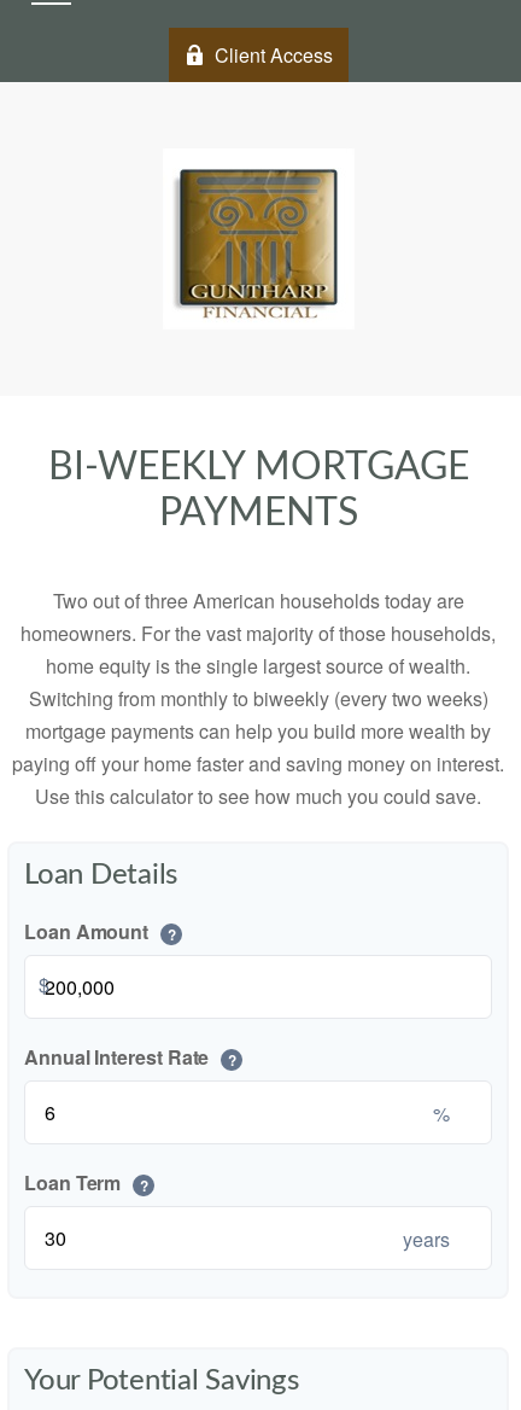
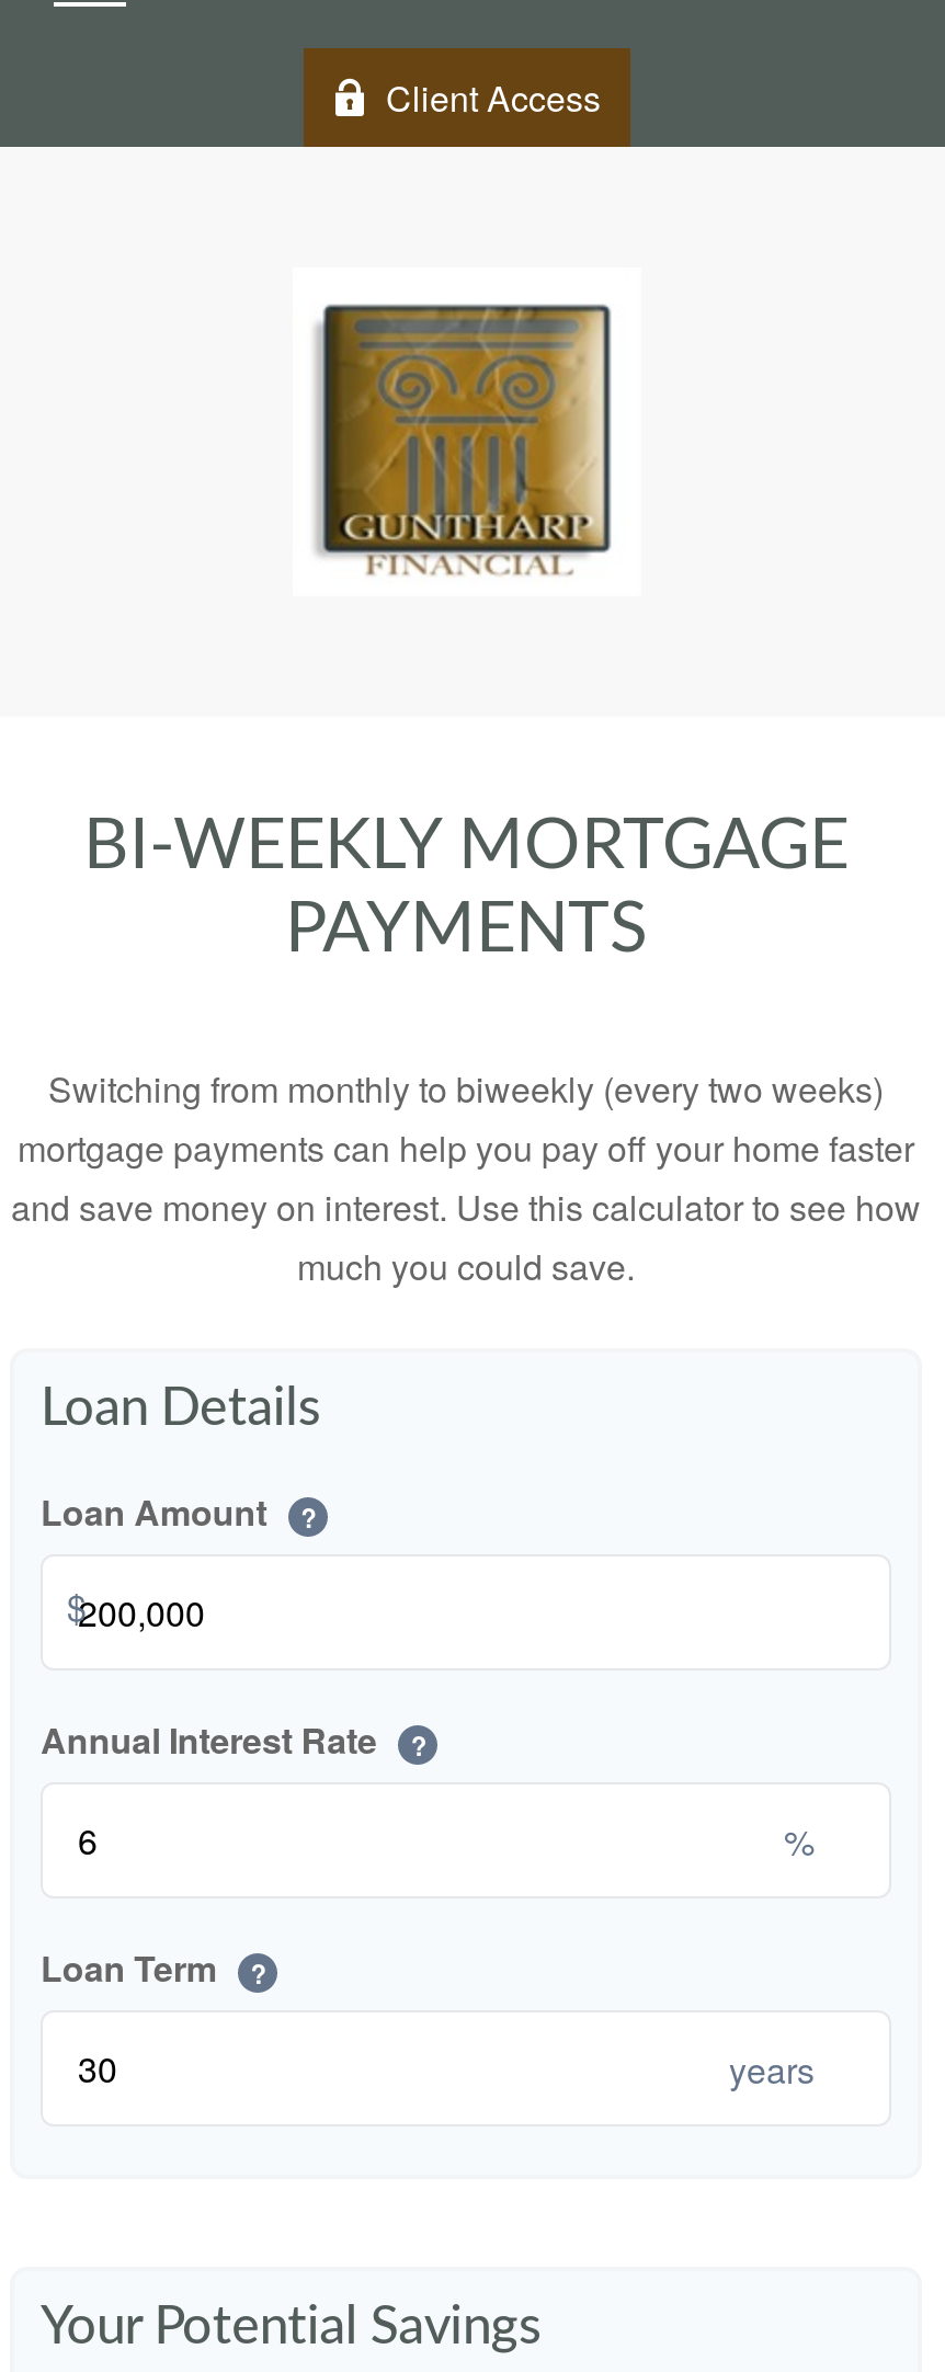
[21,587,496,680] Two out of three American households today are | homeowners. For the vast majority of those households, | home equity is the single largest source of wealth. -> none
[12,717,504,810] mortgage payments can help you build more wealth by | paying off your home faster and saving money on interest. | Use this calculator to see how much you could save. -> [11,1122,921,1291] mortgage payments can help you pay off your home faster | and save money on interest. Use this calculator to see how | much you could save.

